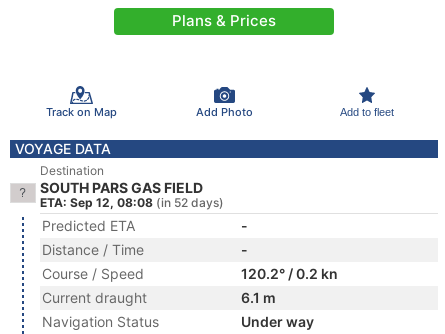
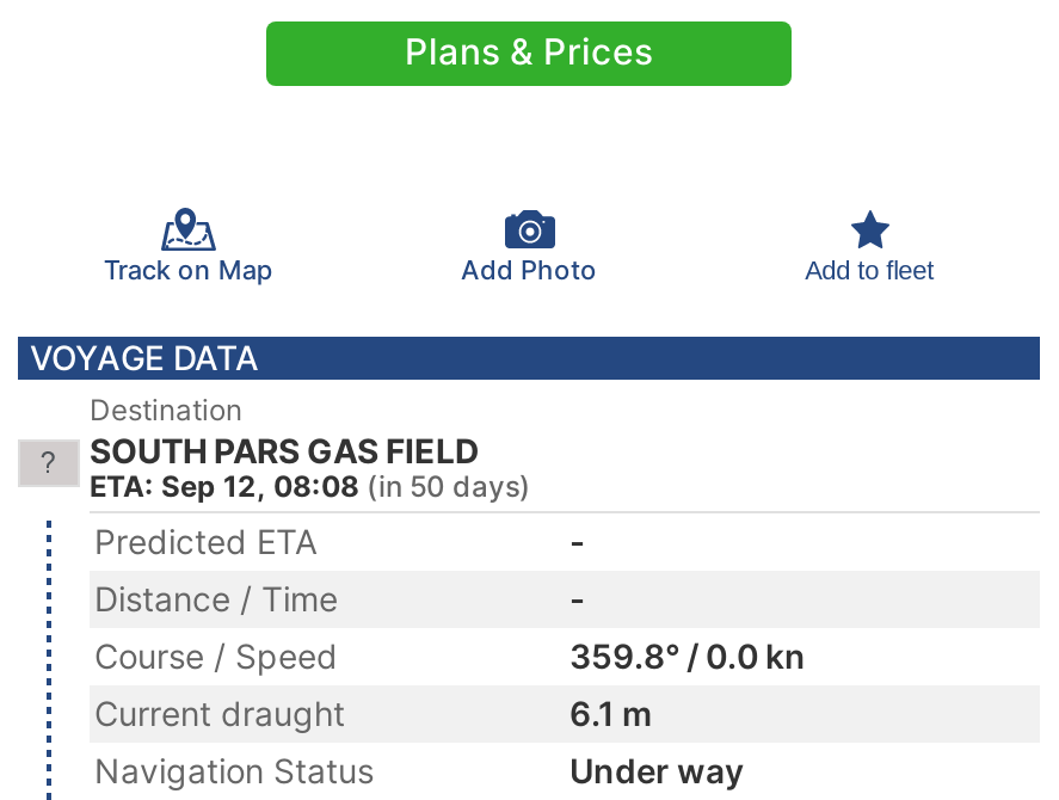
[40,195,224,210] ETA: Sep 12, 08:08 (in 52 days) -> [90,468,531,504] ETA: Sep 12, 08:08 (in 50 days)
[241,265,338,282] 120.2° / 0.2 kn -> [569,635,806,676] 359.8° / 0.0 kn

